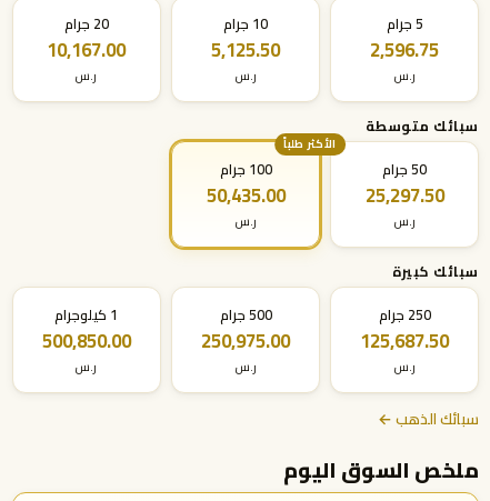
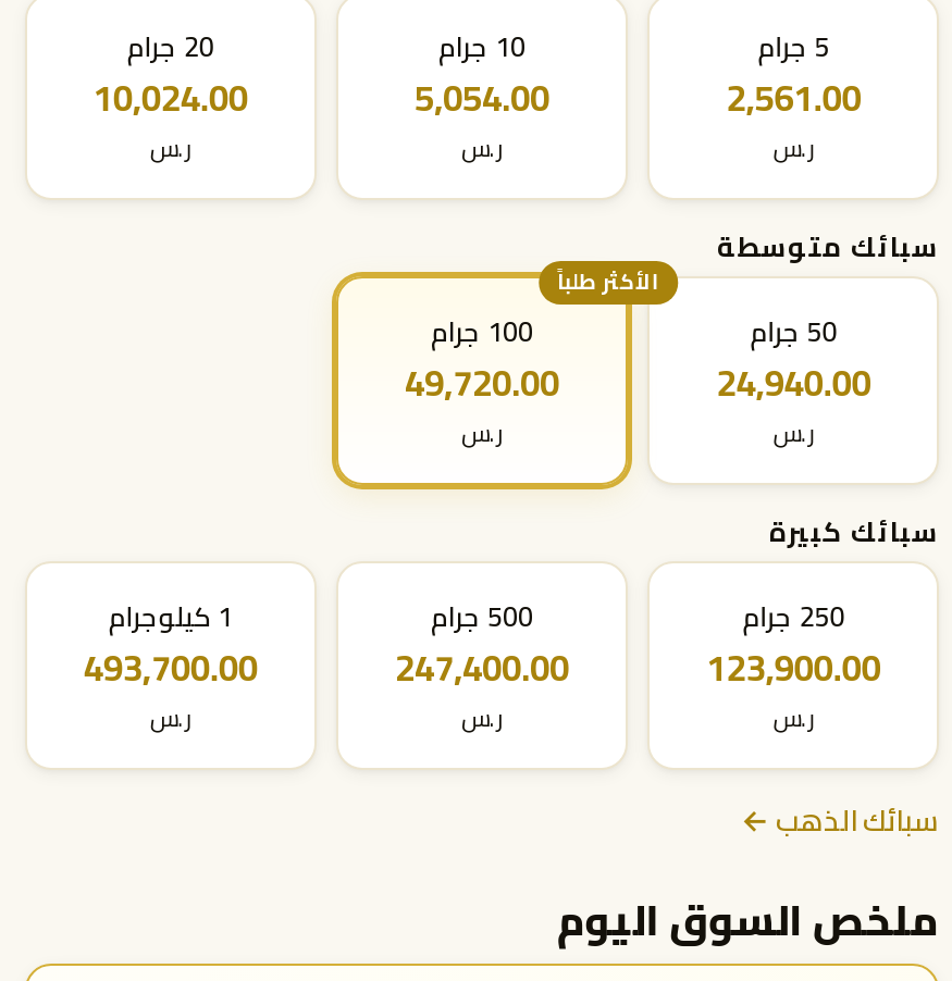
[47,32,126,68] 10,167.00 -> [93,63,248,133] 10,024.00
[211,32,280,68] 5,125.50 -> [415,63,549,133] 5,054.00
[370,32,439,68] 2,596.75 -> [726,63,861,133] 2,561.00
[206,178,285,213] 50,435.00 -> [405,348,559,417] 49,720.00
[365,178,444,213] 25,297.50 -> [716,348,871,417] 24,940.00
[42,323,131,358] 500,850.00 -> [83,632,257,702] 493,700.00
[201,323,290,358] 250,975.00 -> [395,632,569,702] 247,400.00
[360,323,449,358] 125,687.50 -> [707,632,881,702] 123,900.00

